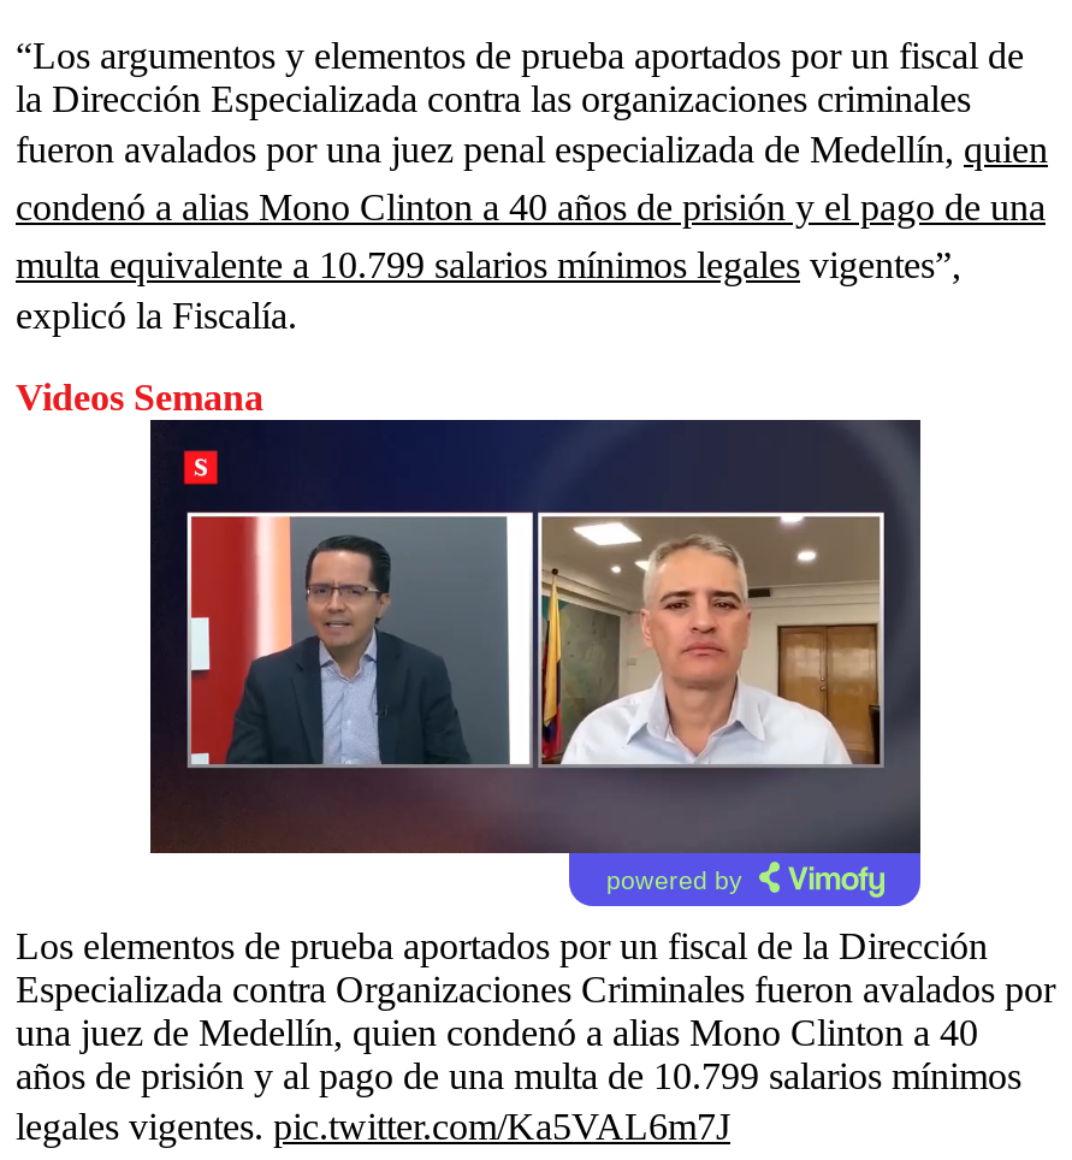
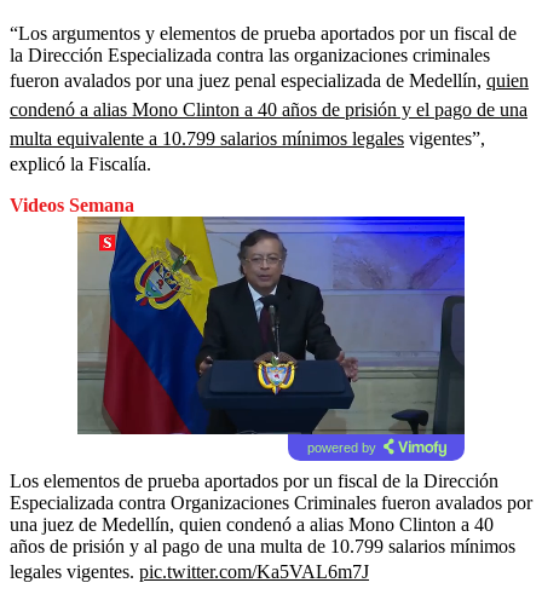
[148,418,923,853] [image] -> [76,215,466,434] [image]

